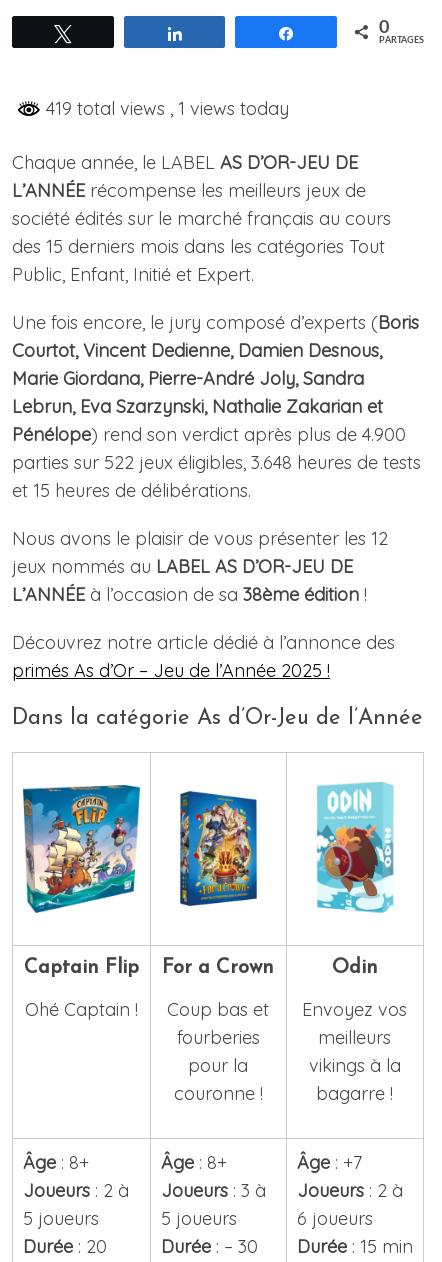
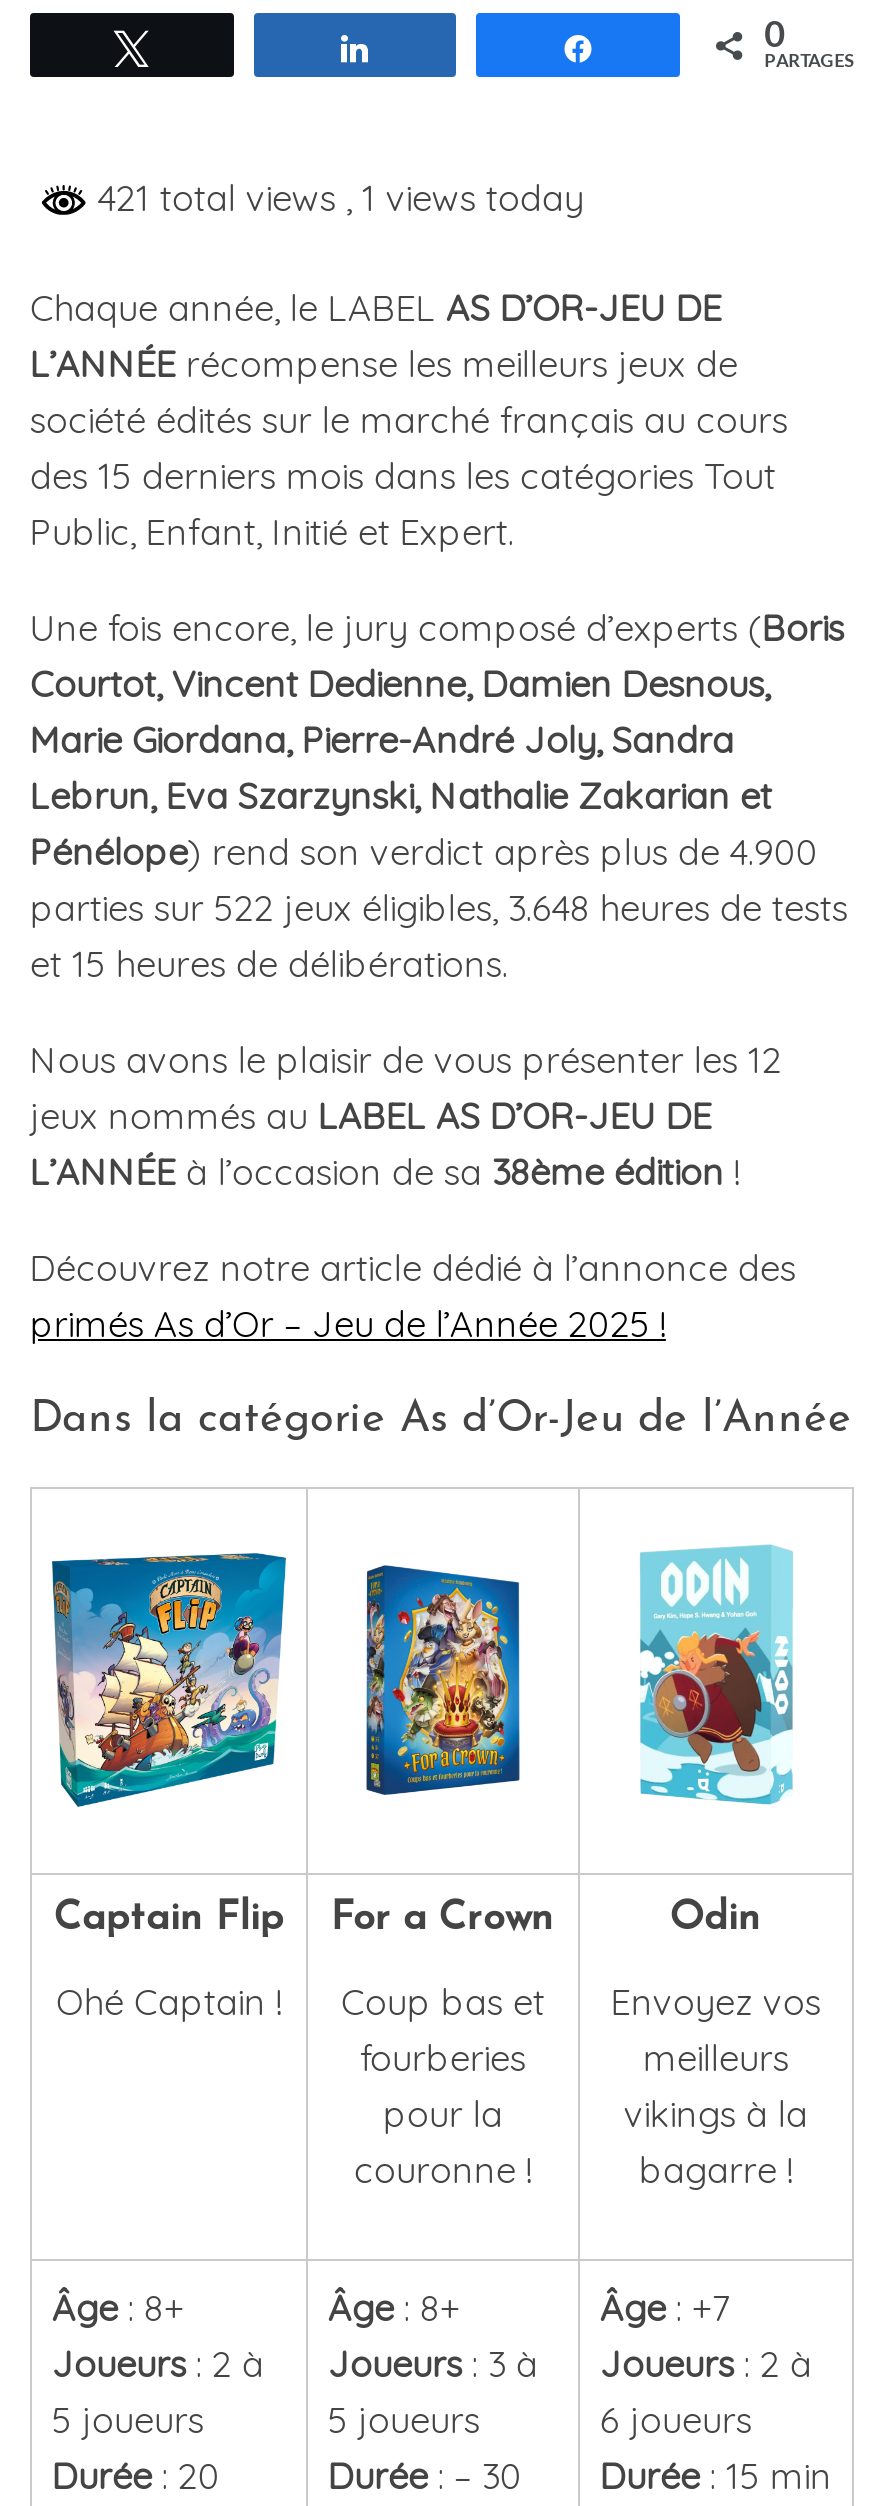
[41,97,289,120] 419 total views, 1 views today -> [88,176,584,222] 421 total views, 1 views today

